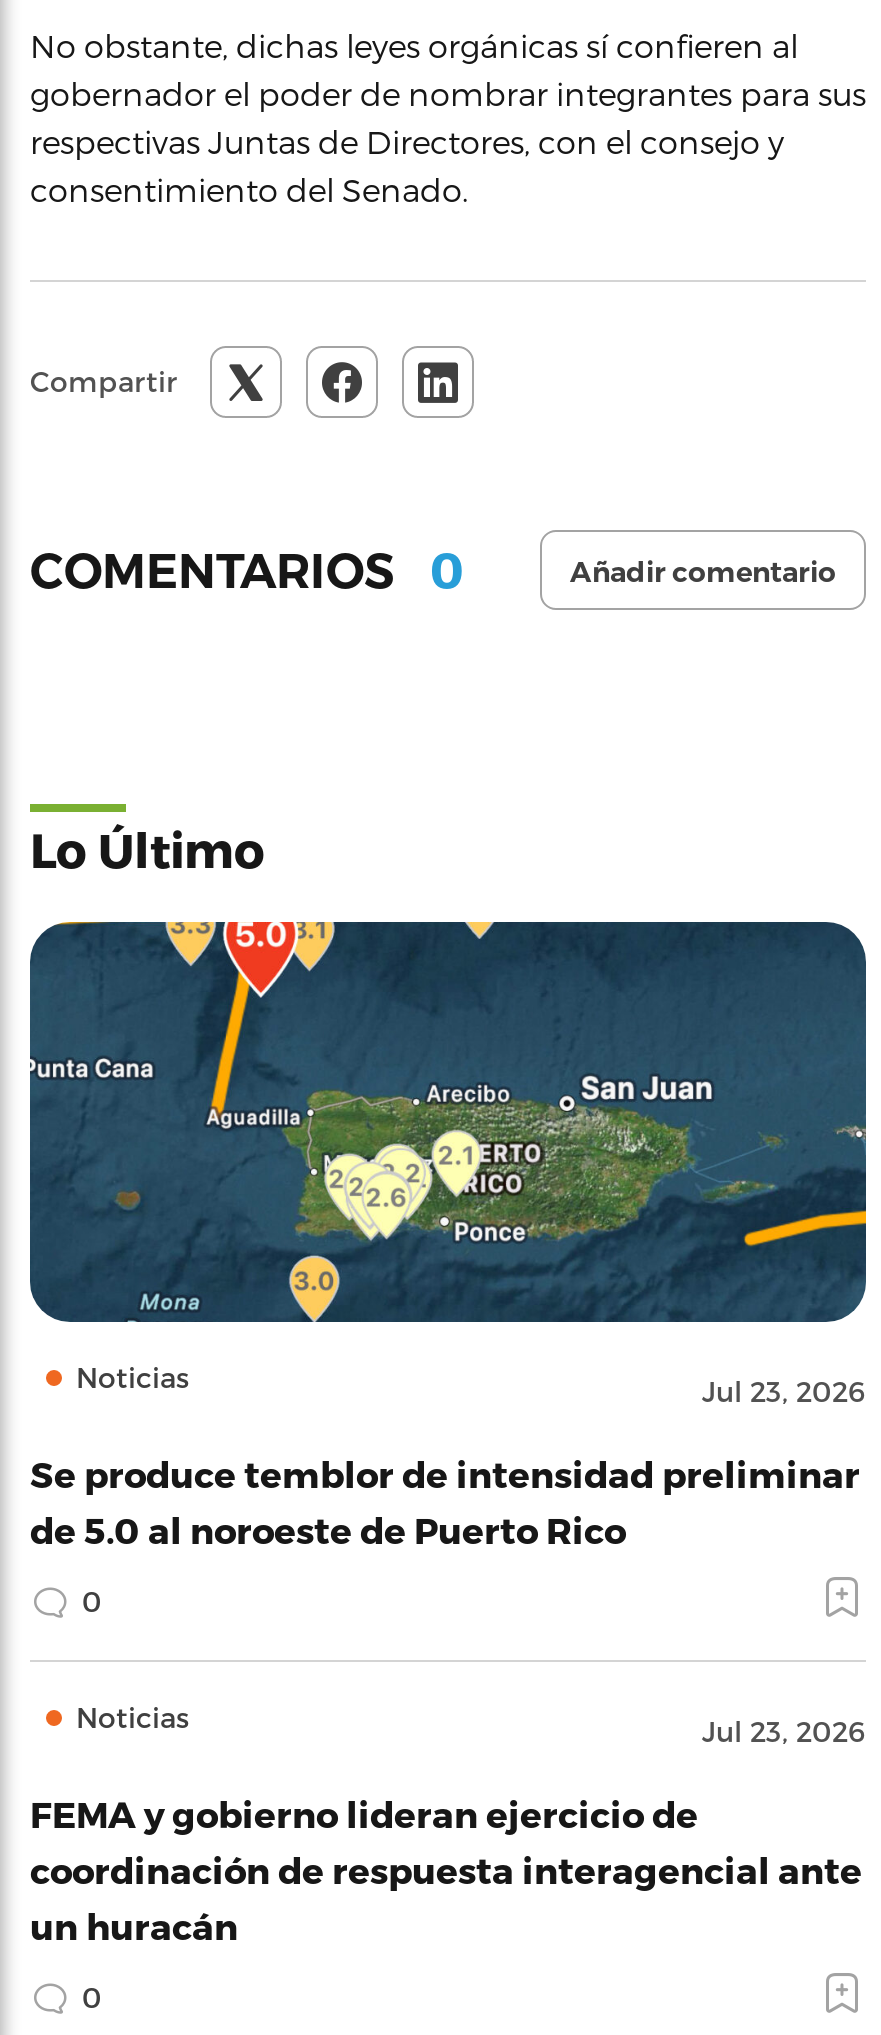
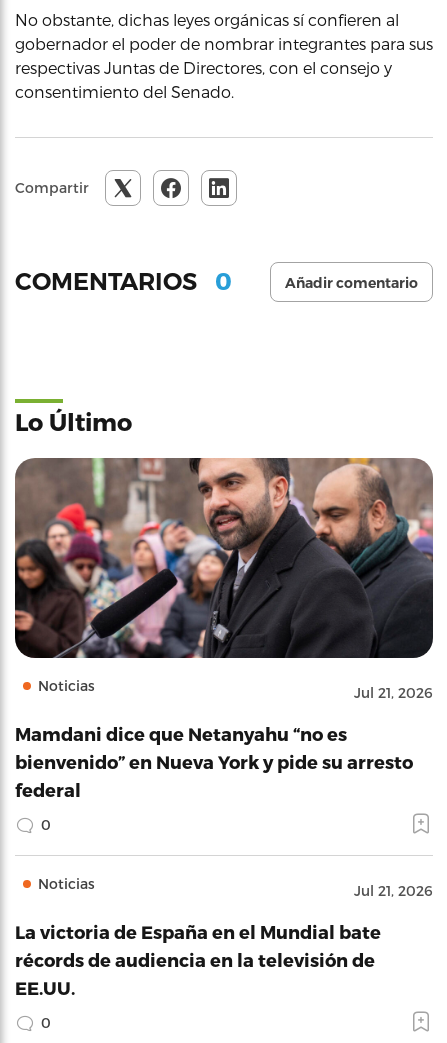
[28,919,868,1408] [image] | Jul 23, 2026 -> [14,457,434,701] [image] | Jul 21, 2026
[30,1452,860,1550] Se produce temblor de intensidad preliminar | de 5.0 al noroeste de Puerto Rico -> [15,723,413,800] Mamdani dice que Netanyahu “no es | bienvenido” en Nueva York y pide su arresto | federal
[702,1714,866,1748] Jul 23, 2026 -> [354,882,433,899] Jul 21, 2026
[30,1792,862,1946] FEMA y gobierno lideran ejercicio de | coordinación de respuesta interagencial ante | un huracán -> [15,921,381,998] La victoria de España en el Mundial bate | récords de audiencia en la televisión de | EE.UU.

